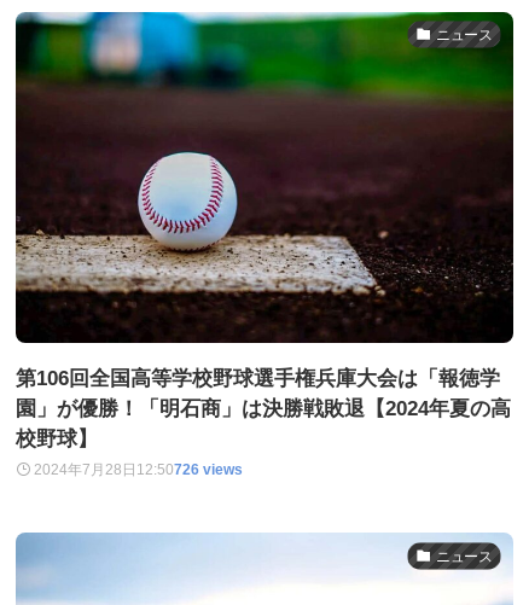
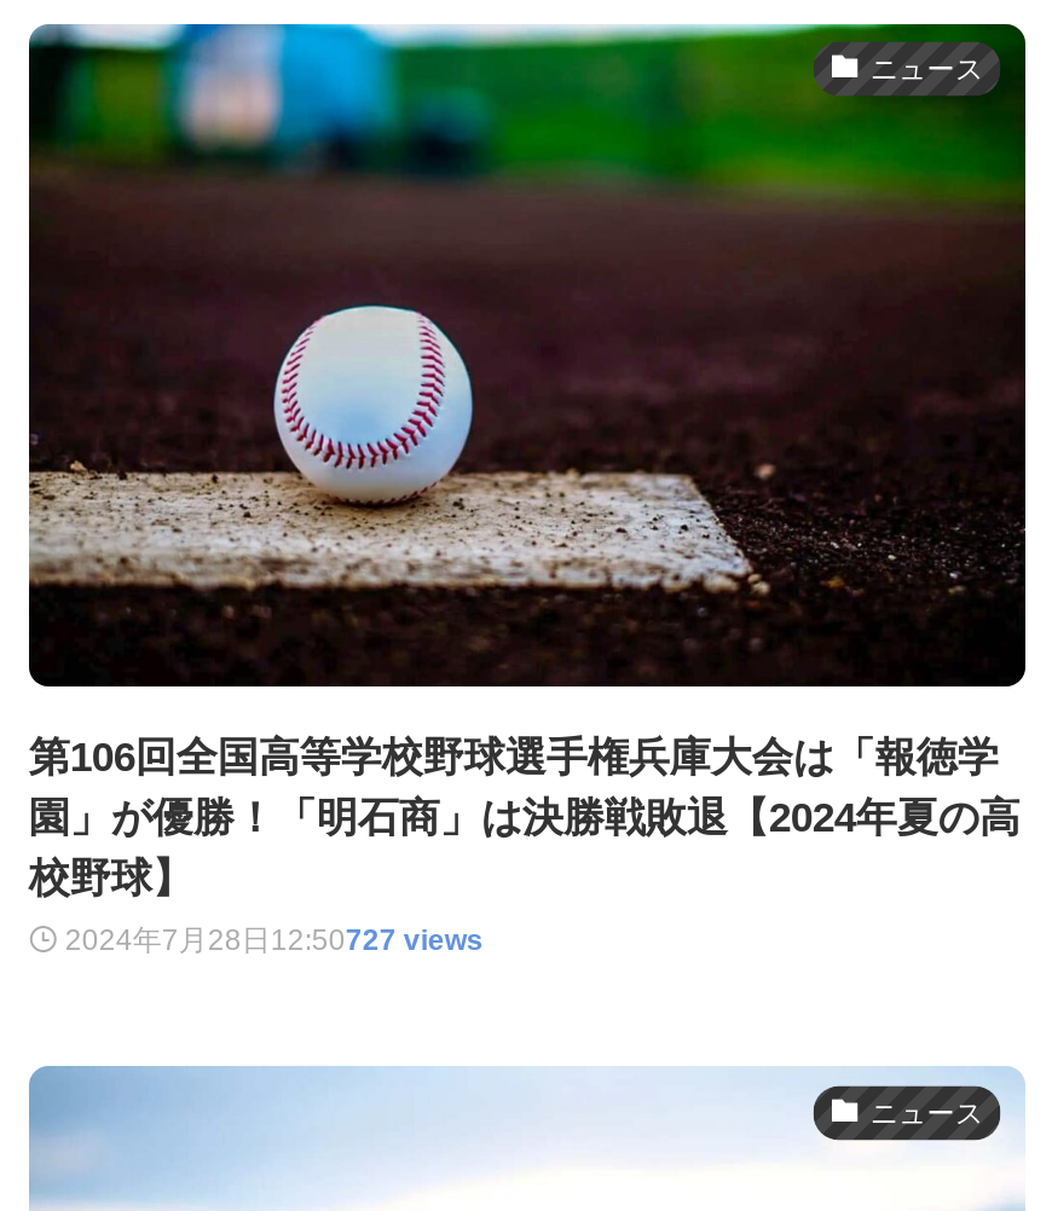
[34,461,243,478] 2024年7月28日12:50726 views -> [65,924,483,957] 2024年7月28日12:50727 views

